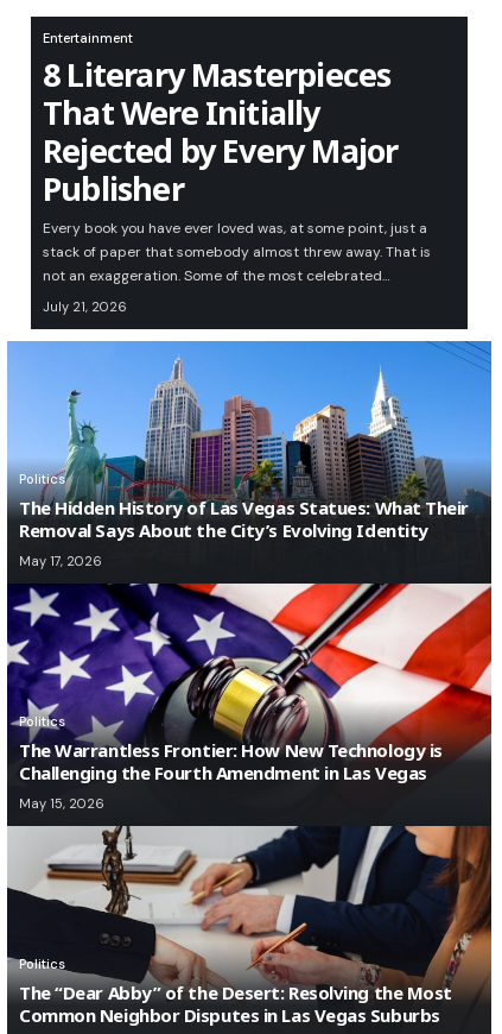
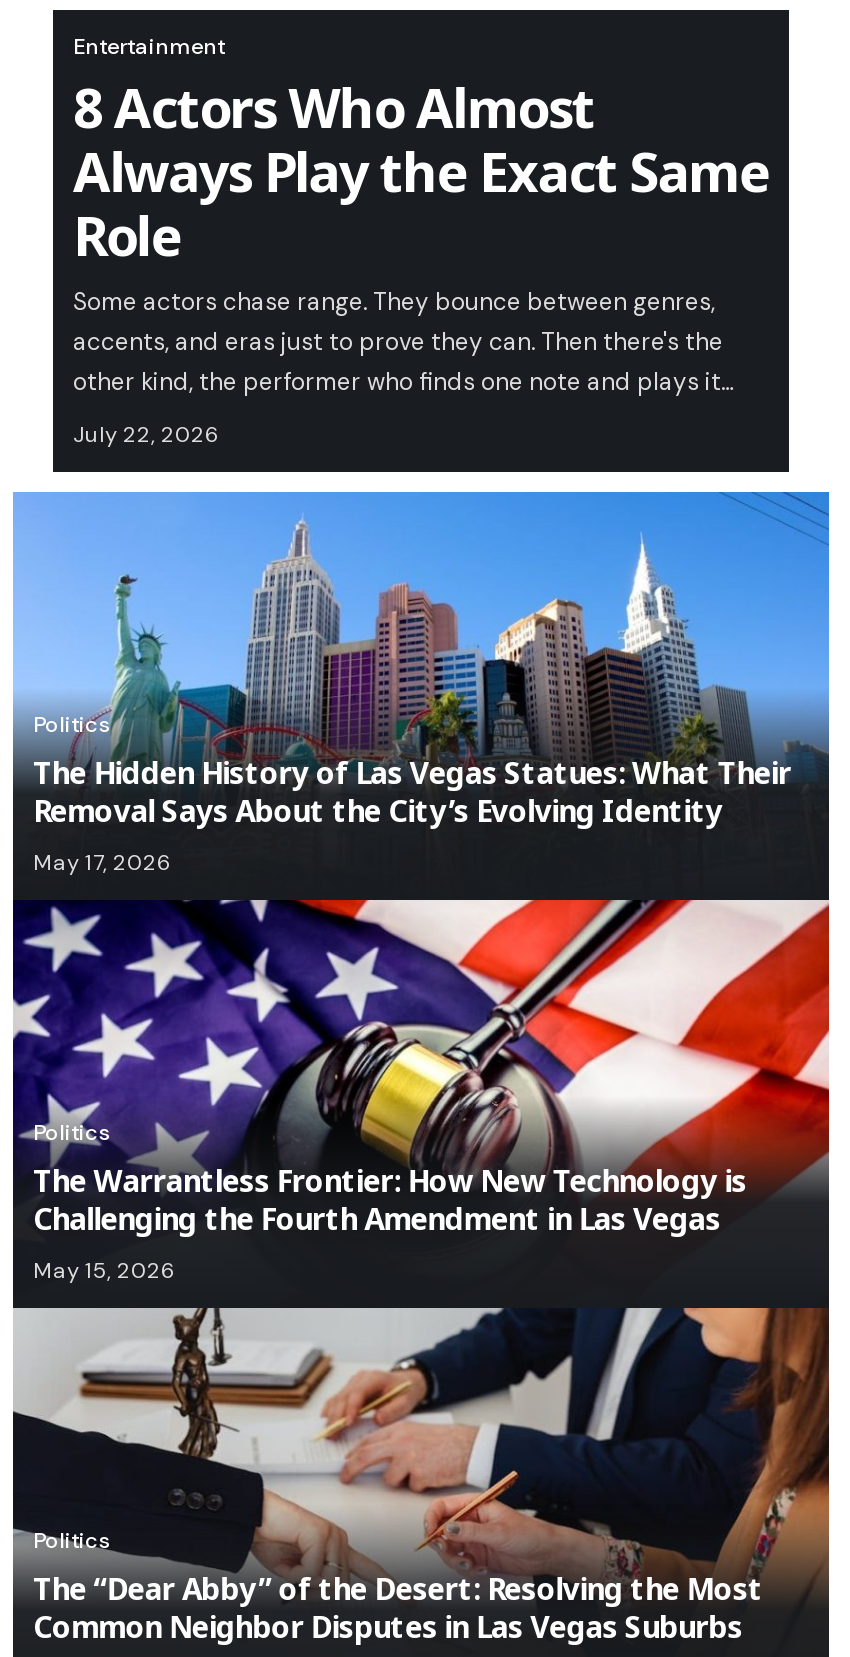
[43,52,431,285] 8 Literary Masterpieces | That Were Initially | Rejected by Every Major | Publisher | Every book you have ever loved was, at some point, just a | stack of paper that somebody almost threw away. That is | not an exaggeration. Some of the most celebrated… -> [73,70,769,398] 8 Actors Who Almost | Always Play the Exact Same | Role | Some actors chase range. They bounce between genres, | accents, and eras just to prove they can. Then there's the | other kind, the performer who finds one note and plays it…
[43,298,127,315] July 21, 2026 -> [73,420,221,448] July 22, 2026

